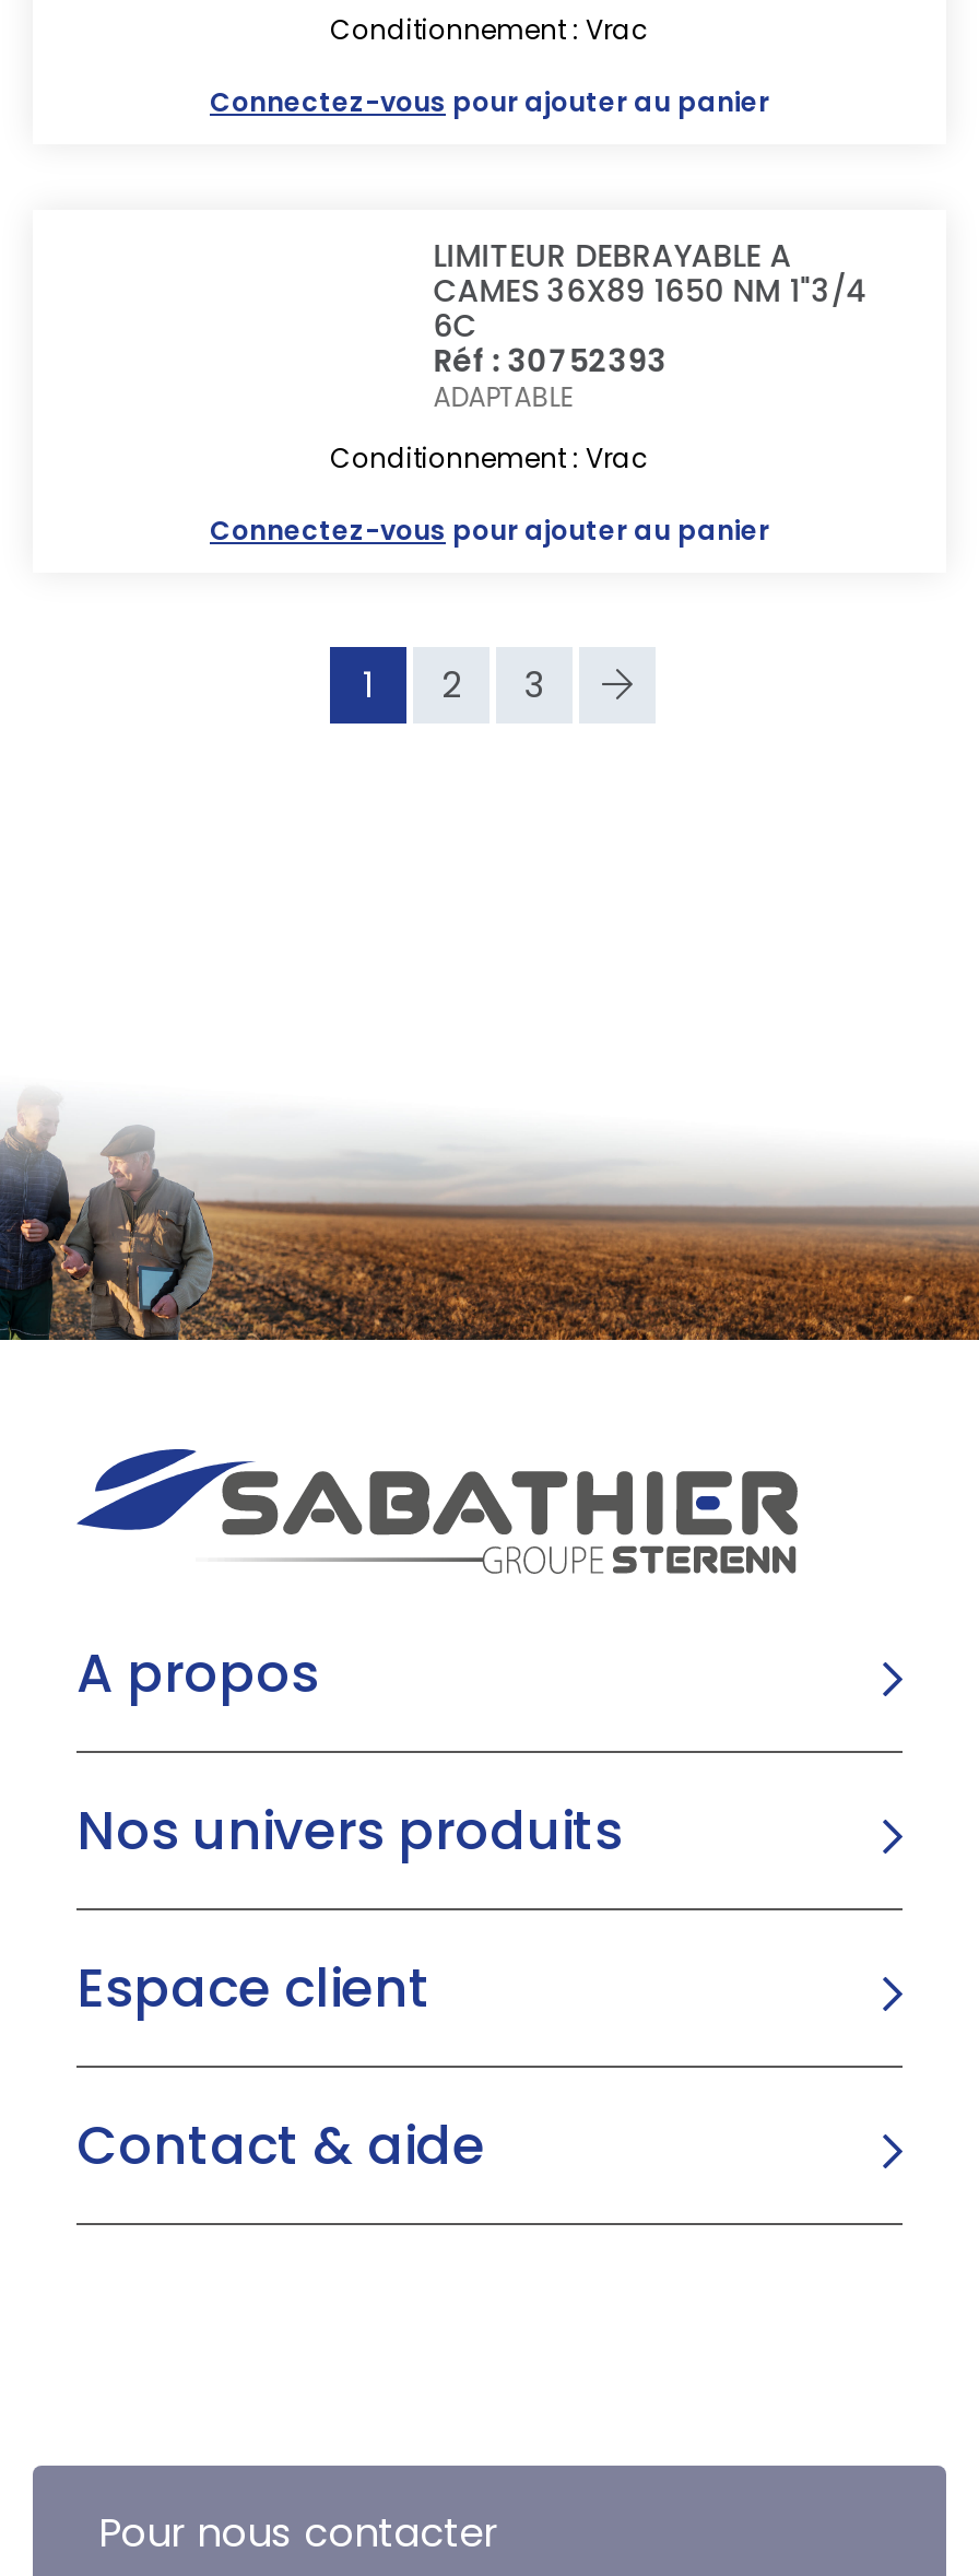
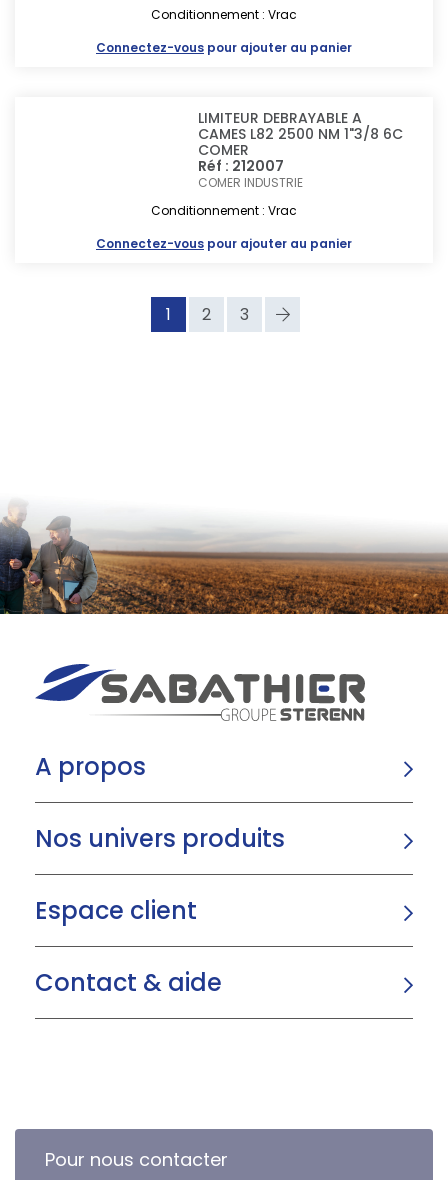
[433,269,868,415] CAMES 36X89 1650 NM 1"3/4 | 6C | Réf : 30752393 | ADAPTABLE -> [198,124,403,191] CAMES L82 2500 NM 1"3/8 6C | COMER | Réf : 212007 | COMER INDUSTRIE

